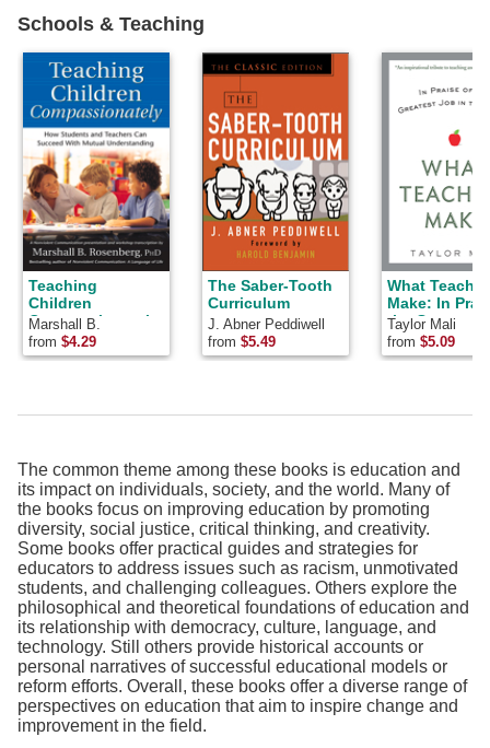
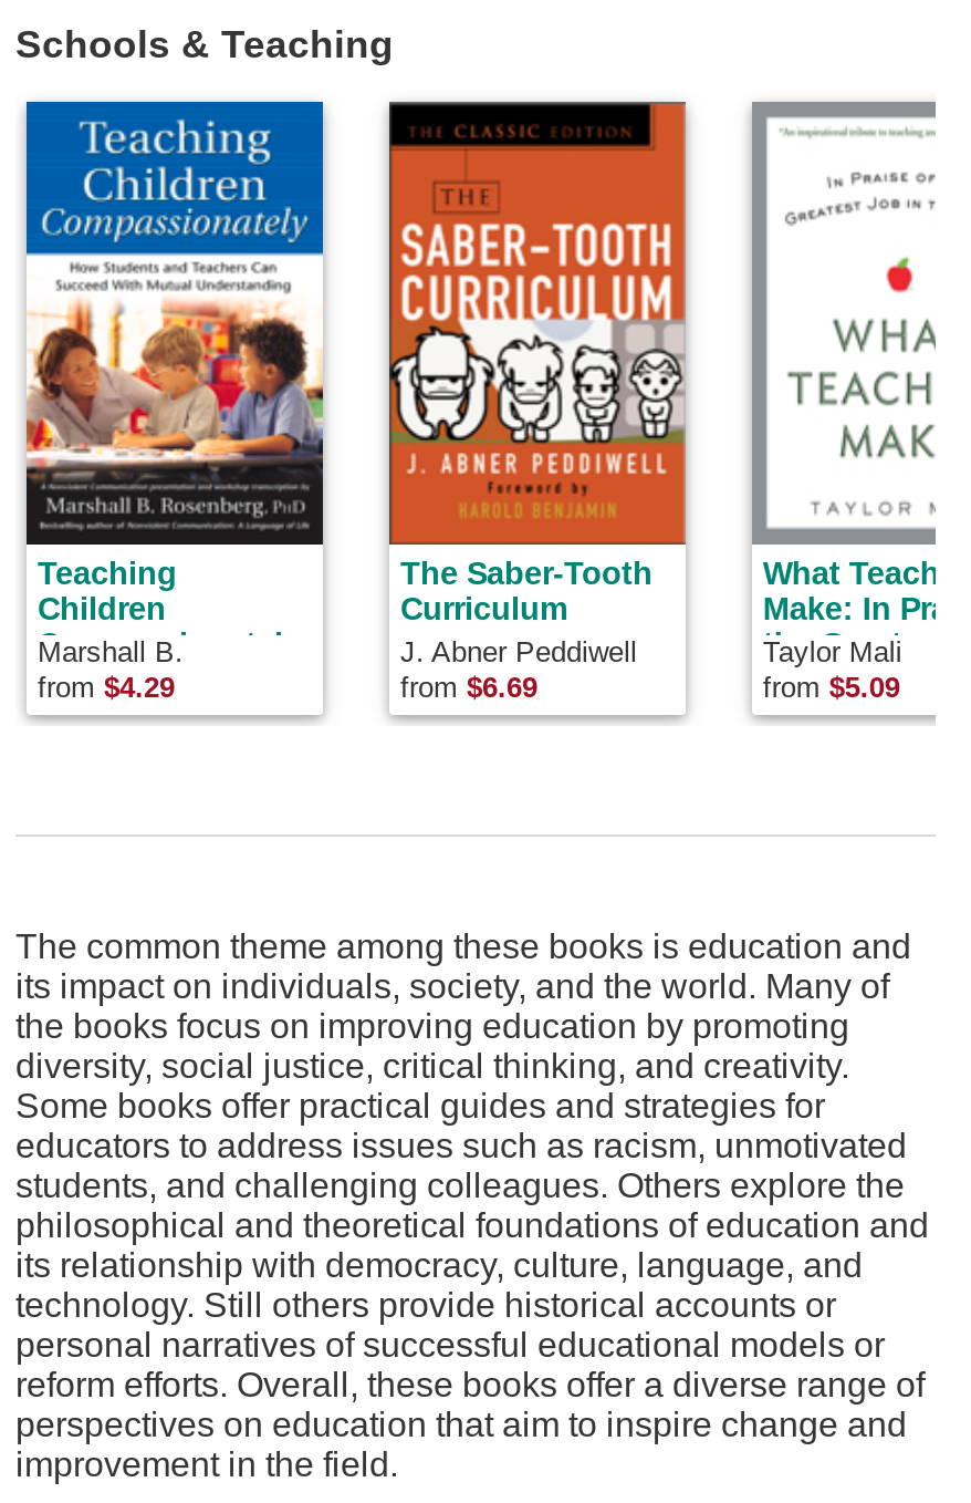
[208,334,276,350] from $5.49 -> [400,671,537,704] from $6.69

